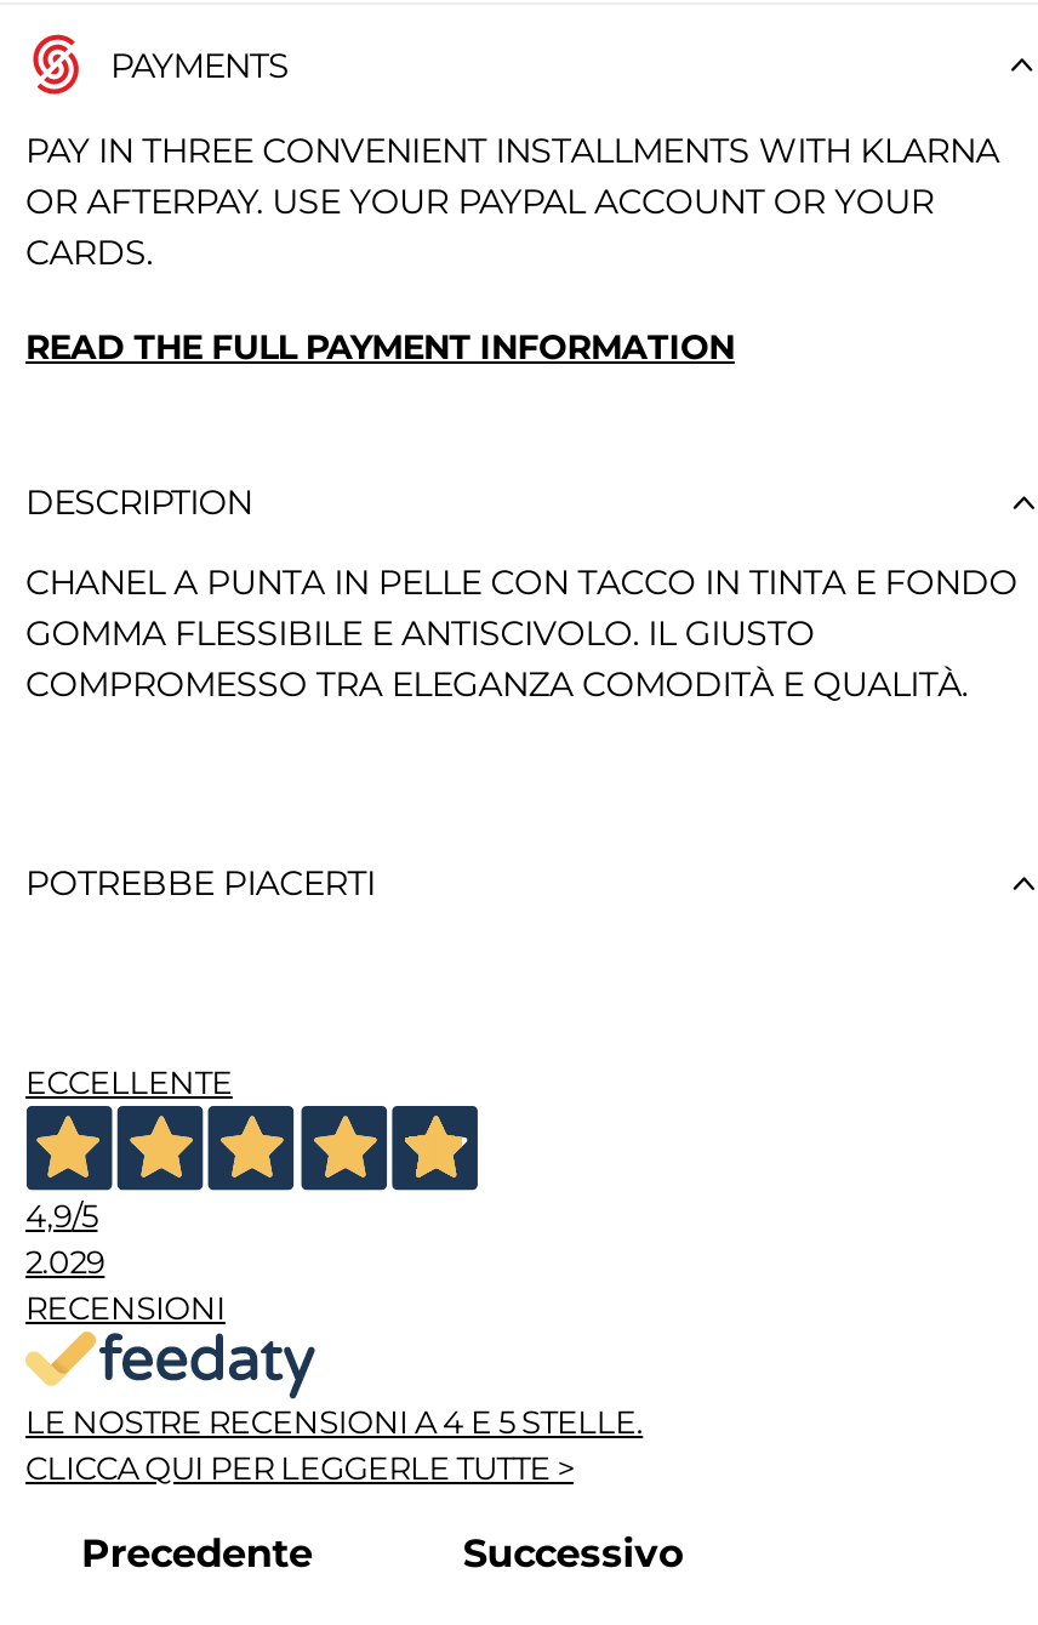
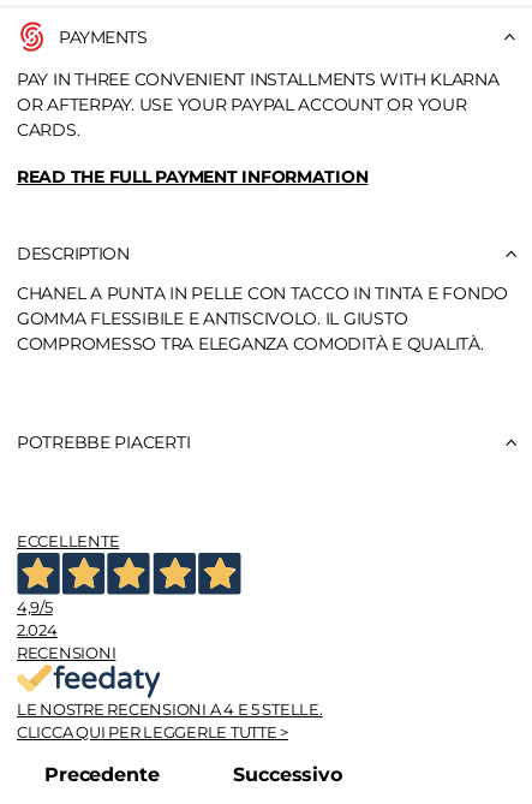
[25,1243,105,1282] 2.029 -> [17,621,57,640] 2.024

